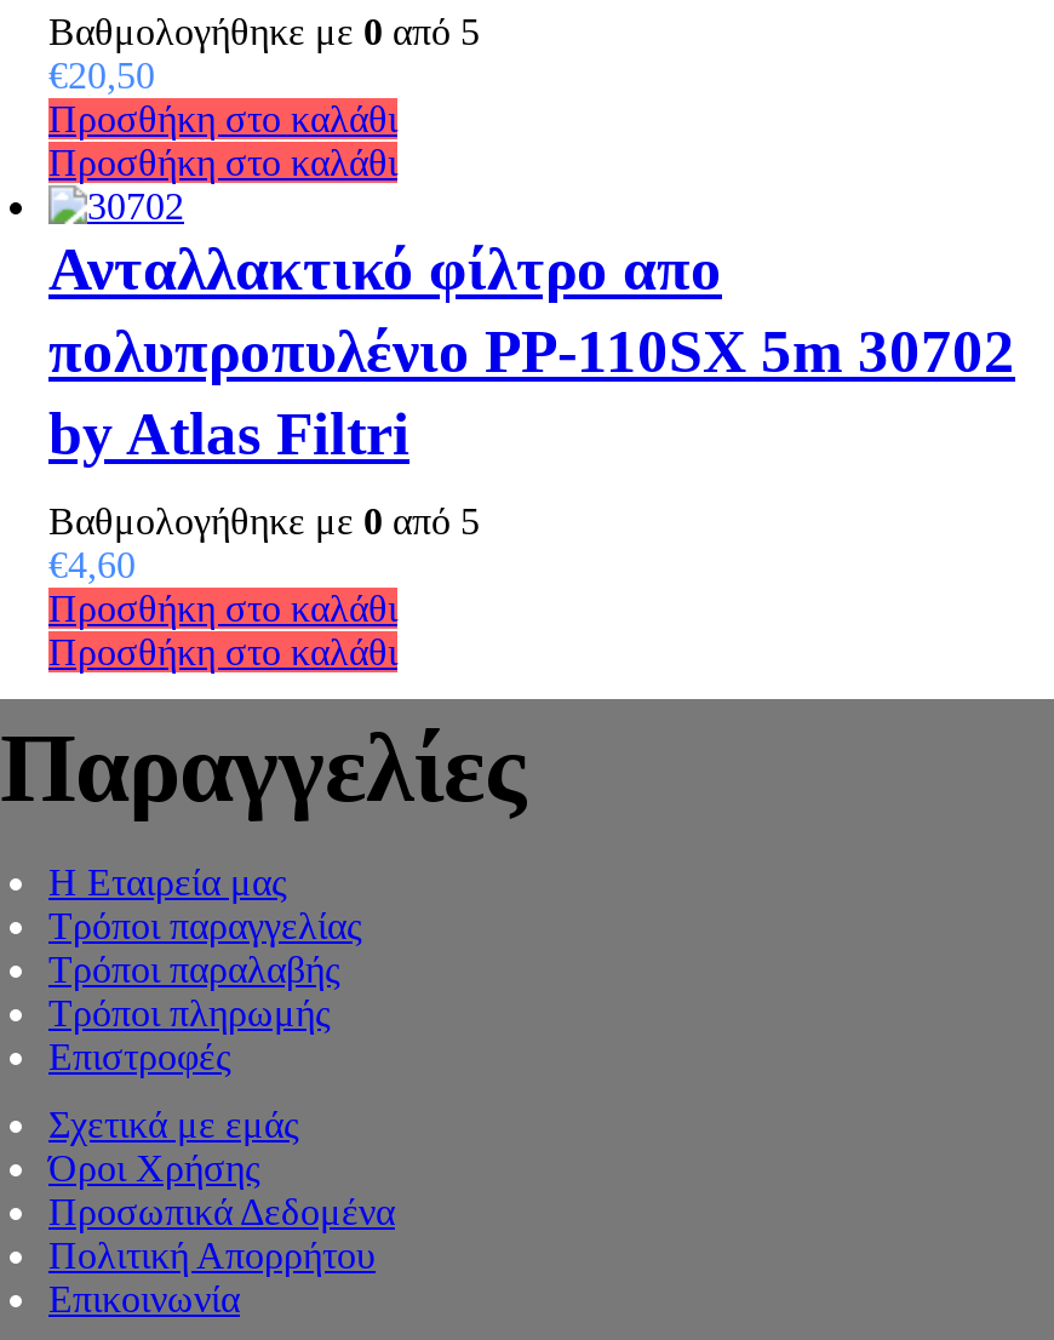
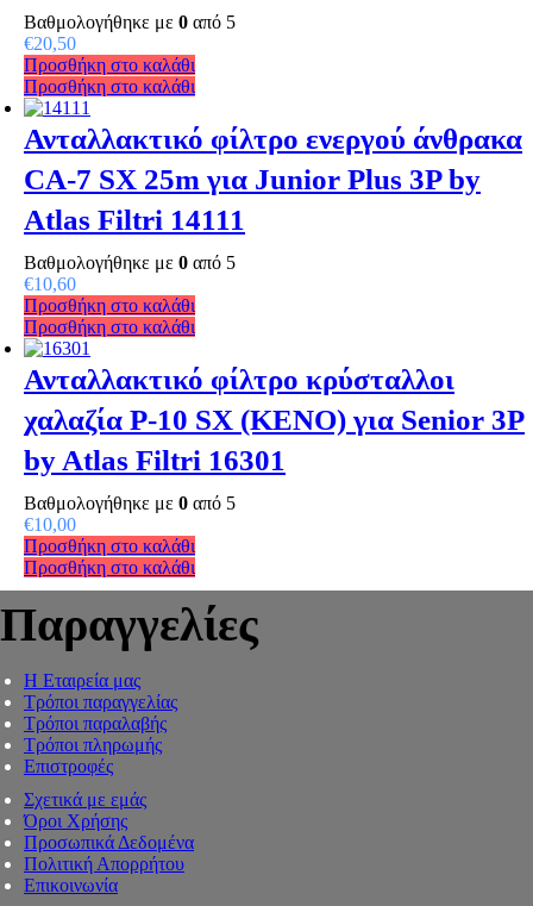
[48,236,1015,466] Ανταλλακτικό φίλτρο απο | πολυπροπυλένιο PP-110SX 5m 30702 | by Atlas Filtri -> [24,123,522,236] Ανταλλακτικό φίλτρο ενεργού άνθρακα | CA-7 SX 25m για Junior Plus 3P by | Atlas Filtri 14111
[48,544,136,585] €4,60 -> [24,274,525,535] €10,60 | Προσθήκη στο καλάθι | Προσθήκη στο καλάθι | Ανταλλακτικό φίλτρο κρύσταλλοι | χαλαζία P-10 SΧ (ΚΕΝΟ) για Senior 3P | by Atlas Filtri 16301 | Βαθμολογήθηκε με 0 από 5 | €10,00

